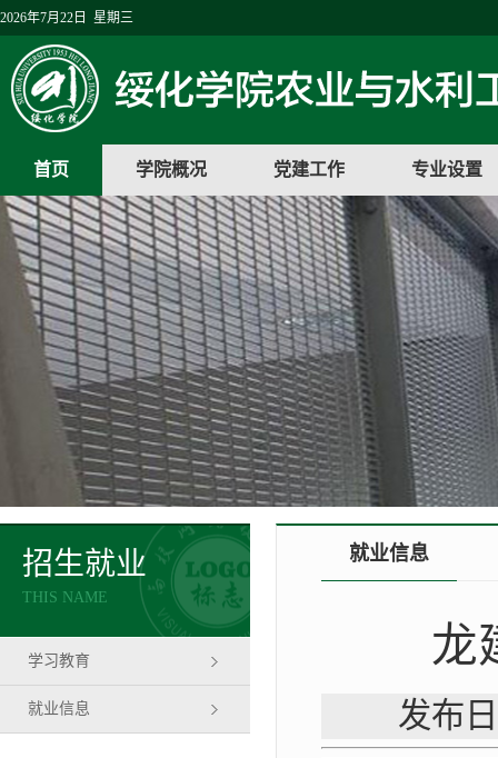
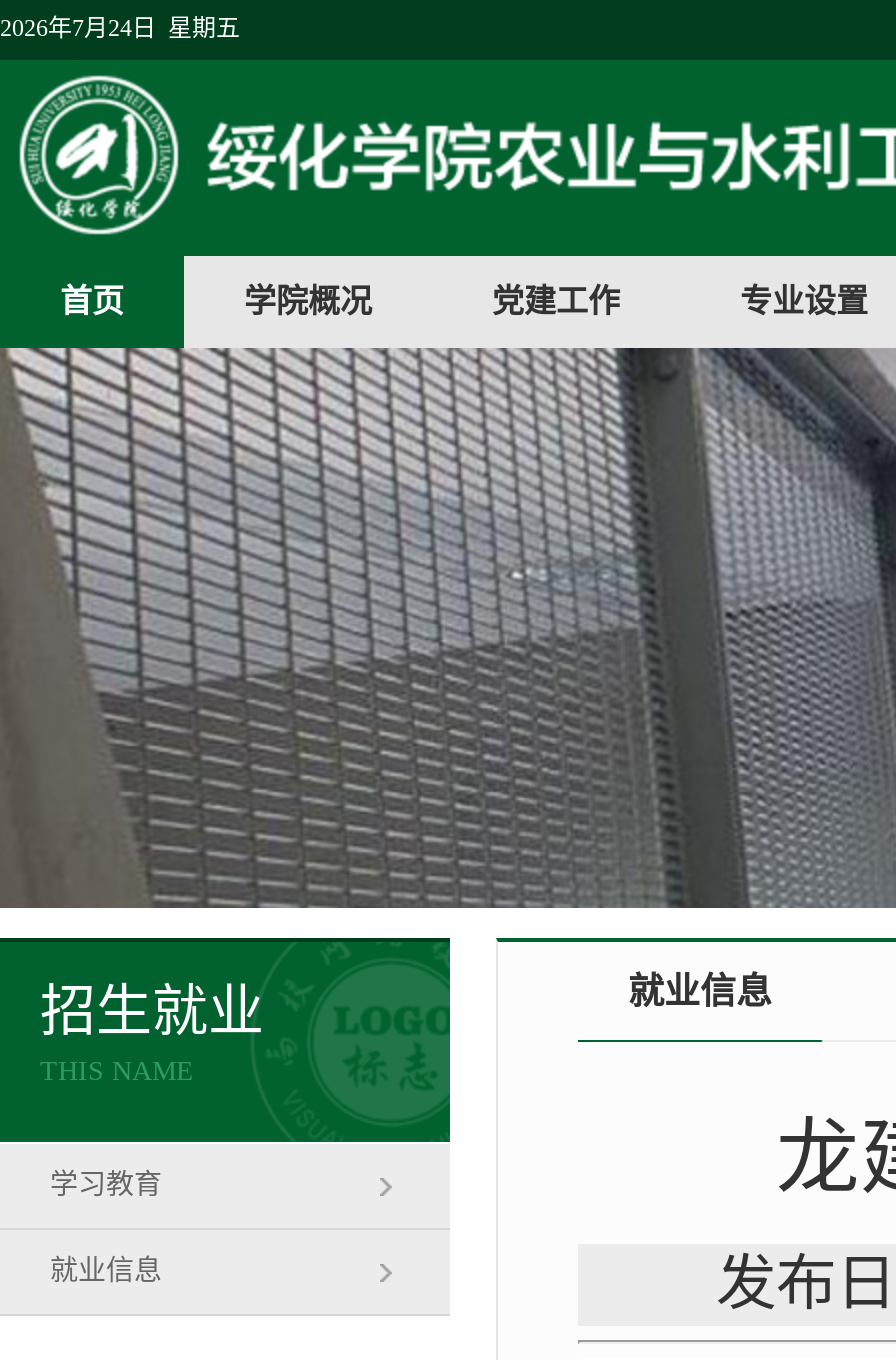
[0,10,133,26] 2026年7月22日 星期三 -> [0,14,240,42] 2026年7月24日 星期五

